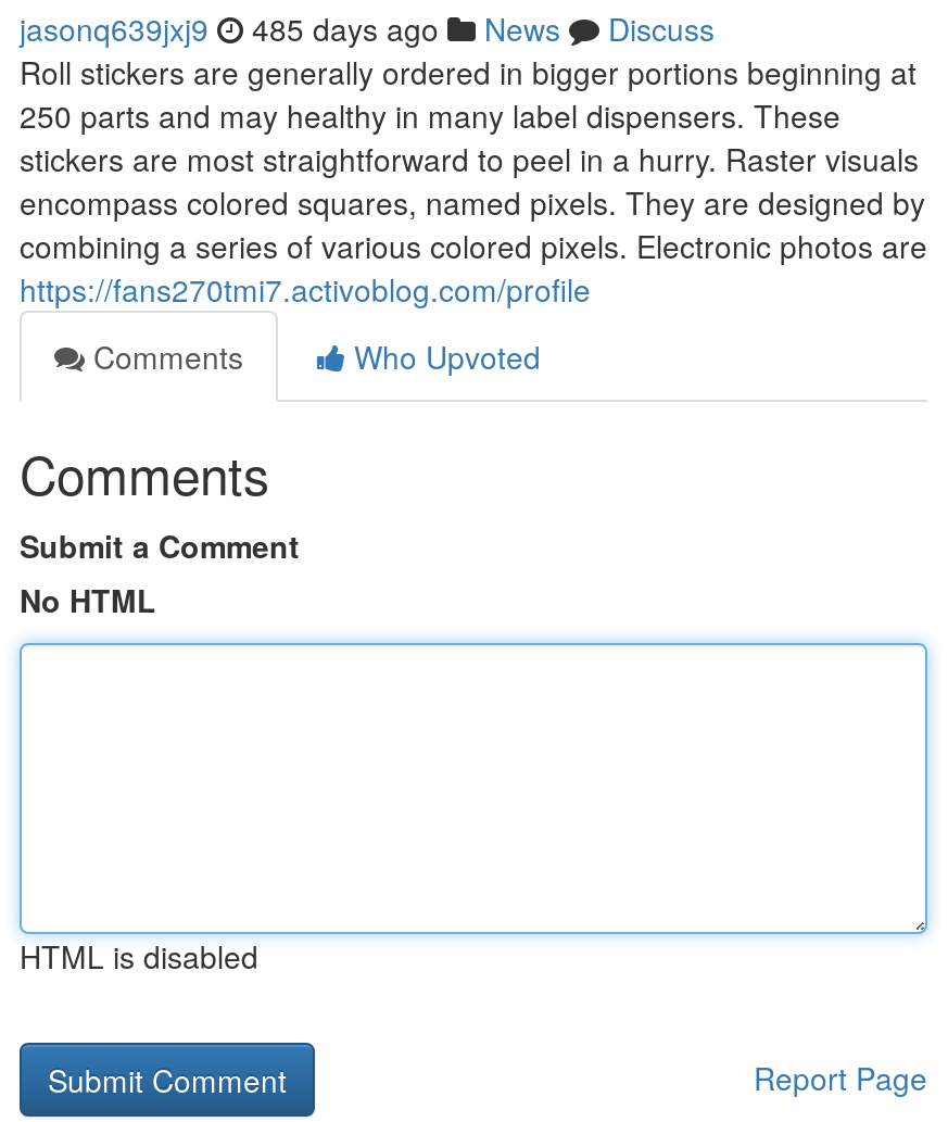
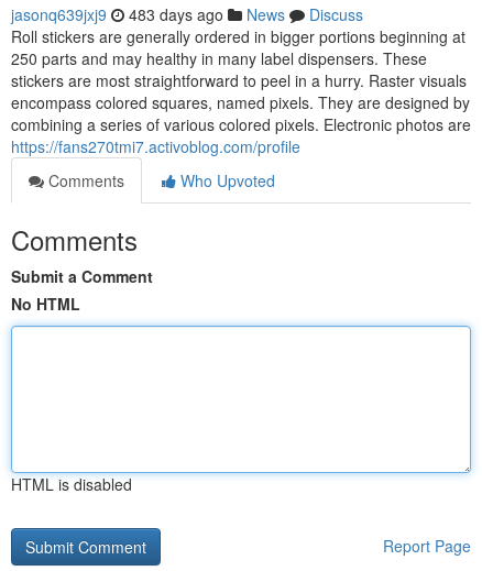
[20,7,715,50] jasonq639jxj9 485 days ago News Discuss -> [11,3,363,25] jasonq639jxj9 483 days ago News Discuss

